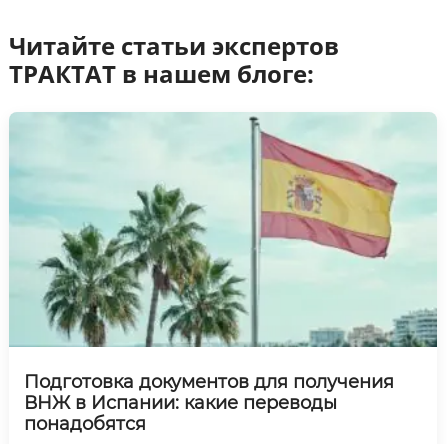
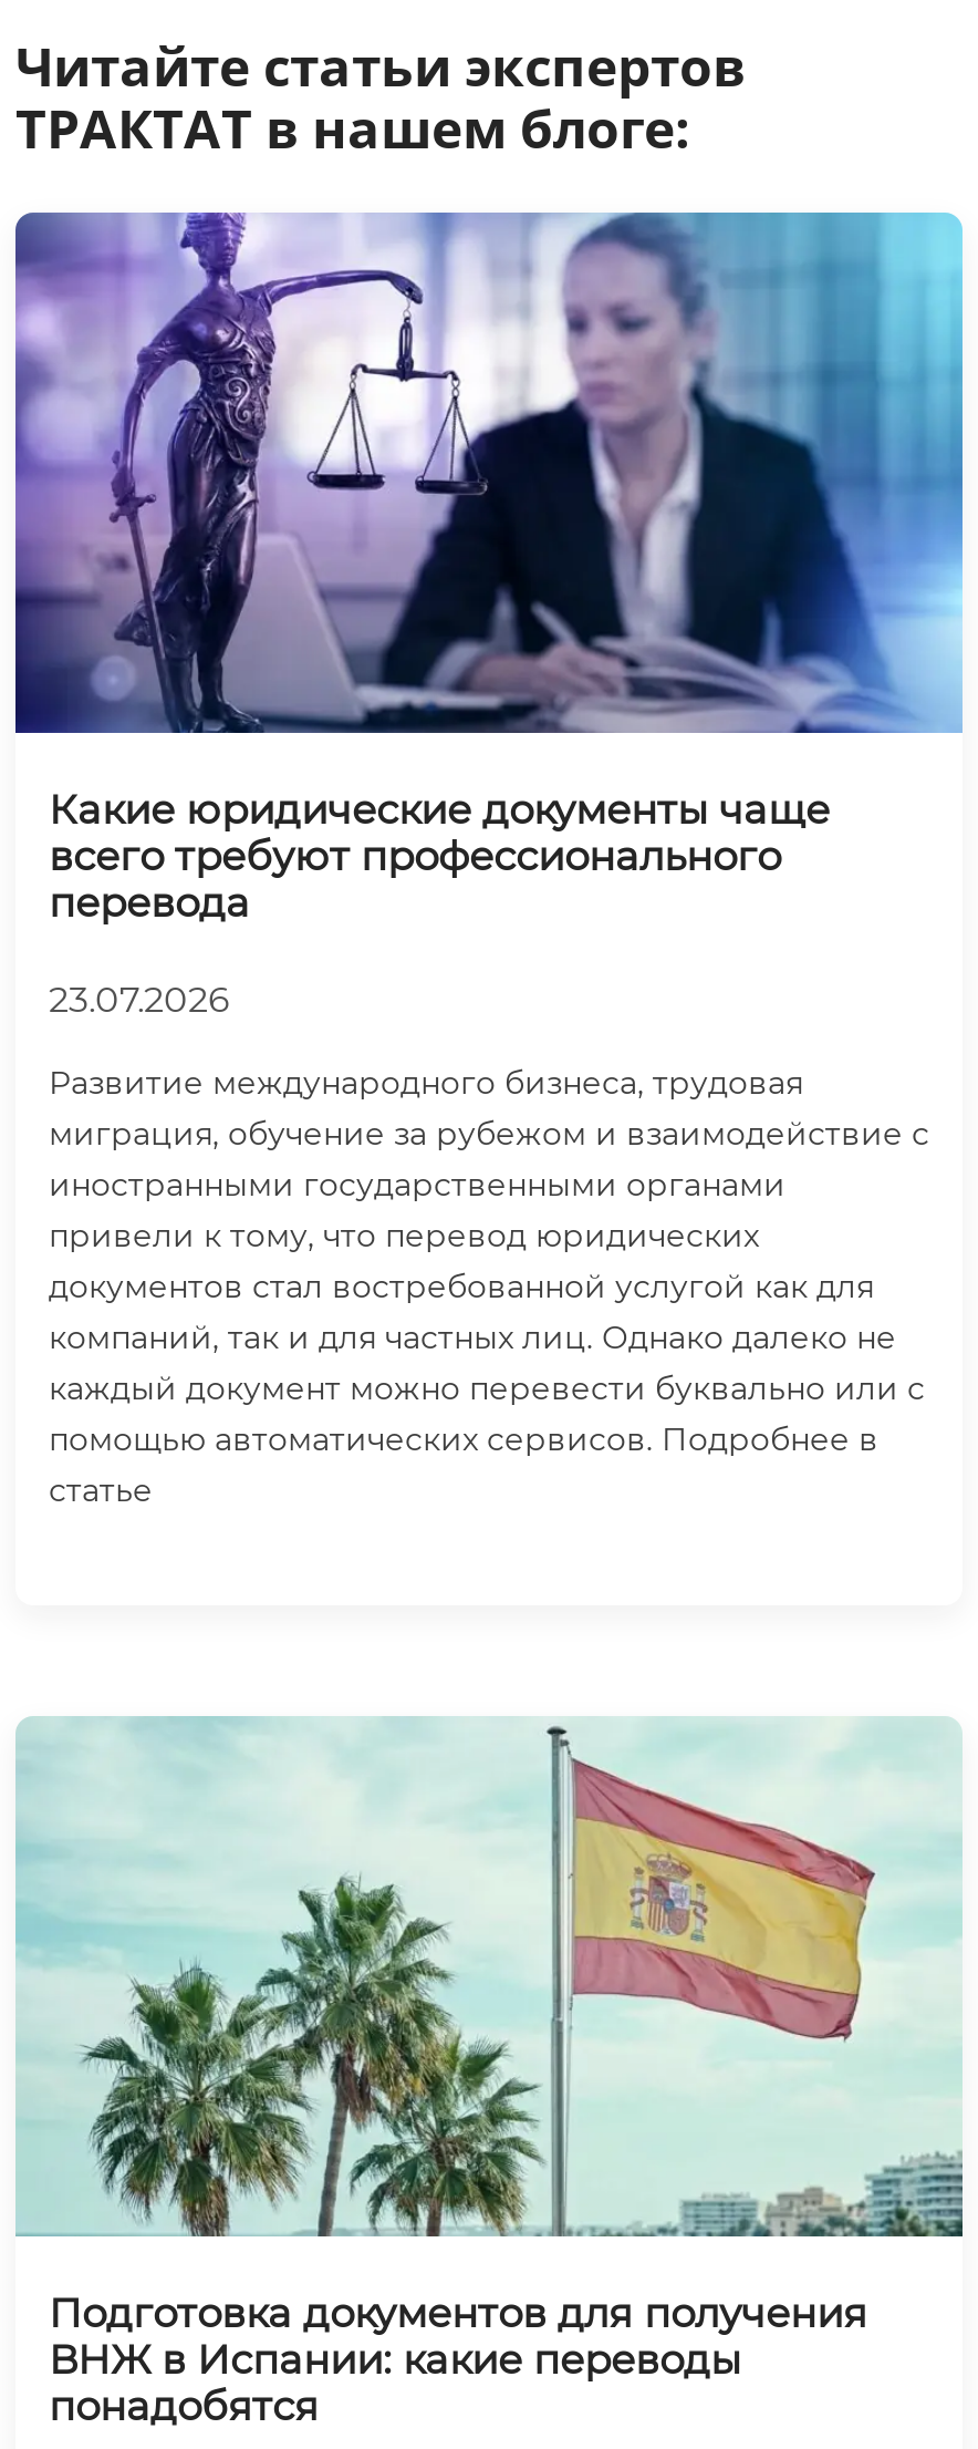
none -> [13,213,965,1510] [image] | Какие юридические документы чаще | всего требуют профессионального | перевода | 23.07.2026 | Развитие международного бизнеса, трудовая | миграция, обучение за рубежом и взаимодействие с | иностранными государственными органами | привели к тому, что перевод юридических | документов стал востребованной услугой как для | компаний, так и для частных лиц. Однако далеко не | каждый документ можно перевести буквально или с | помощью автоматических сервисов. Подробнее в | статье

